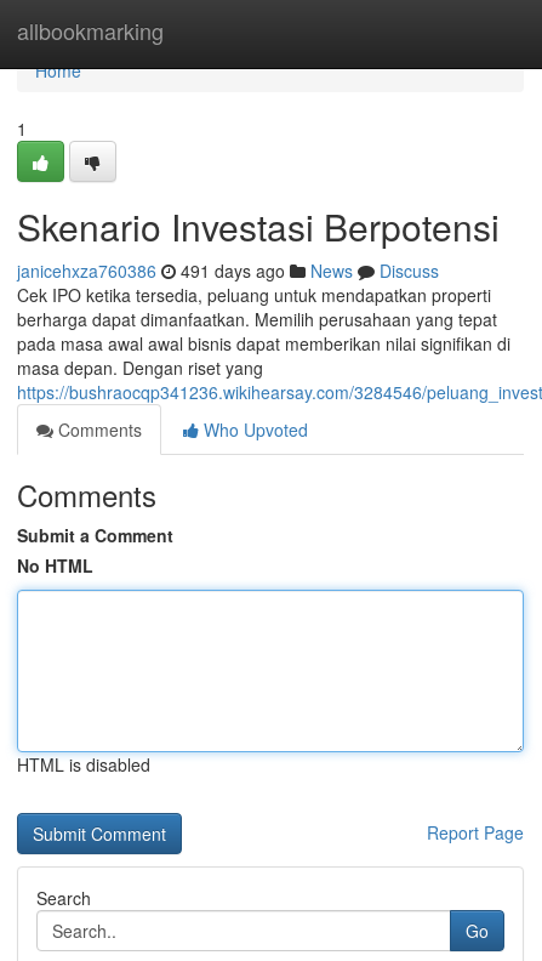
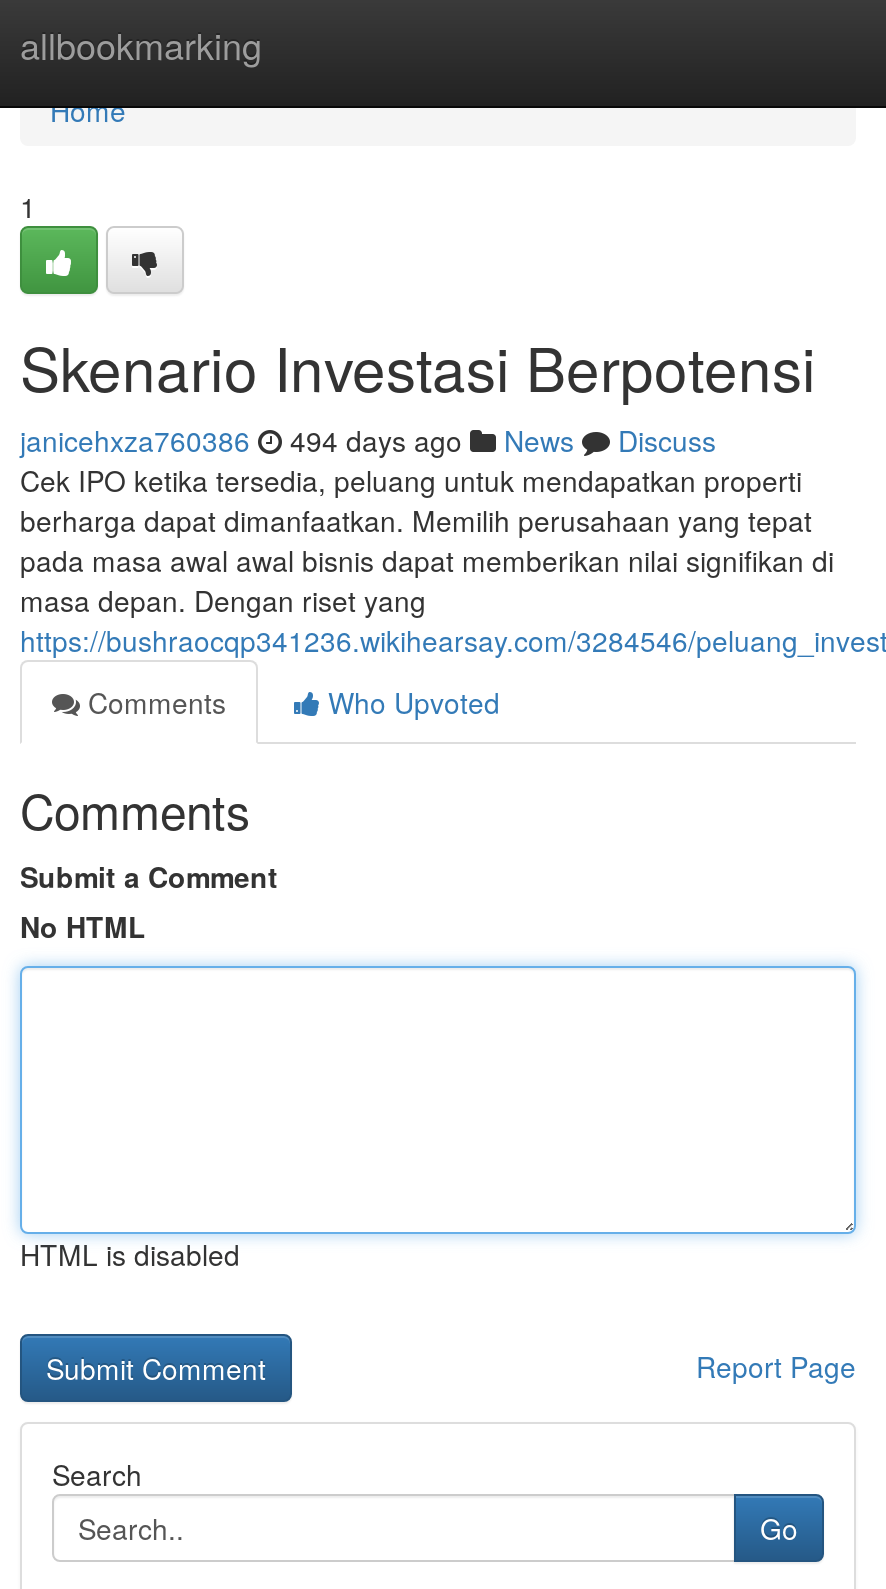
[17,258,439,283] janicehxza760386 491 days ago News Discuss -> [20,420,716,460] janicehxza760386 494 days ago News Discuss

